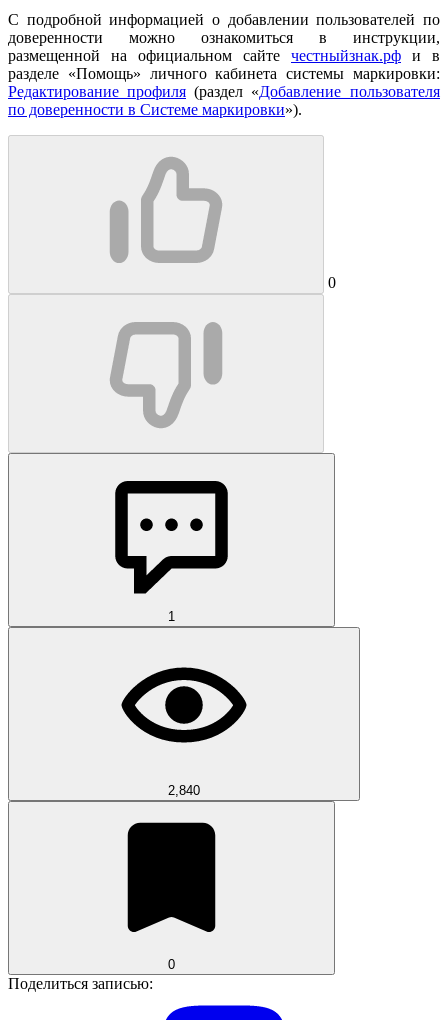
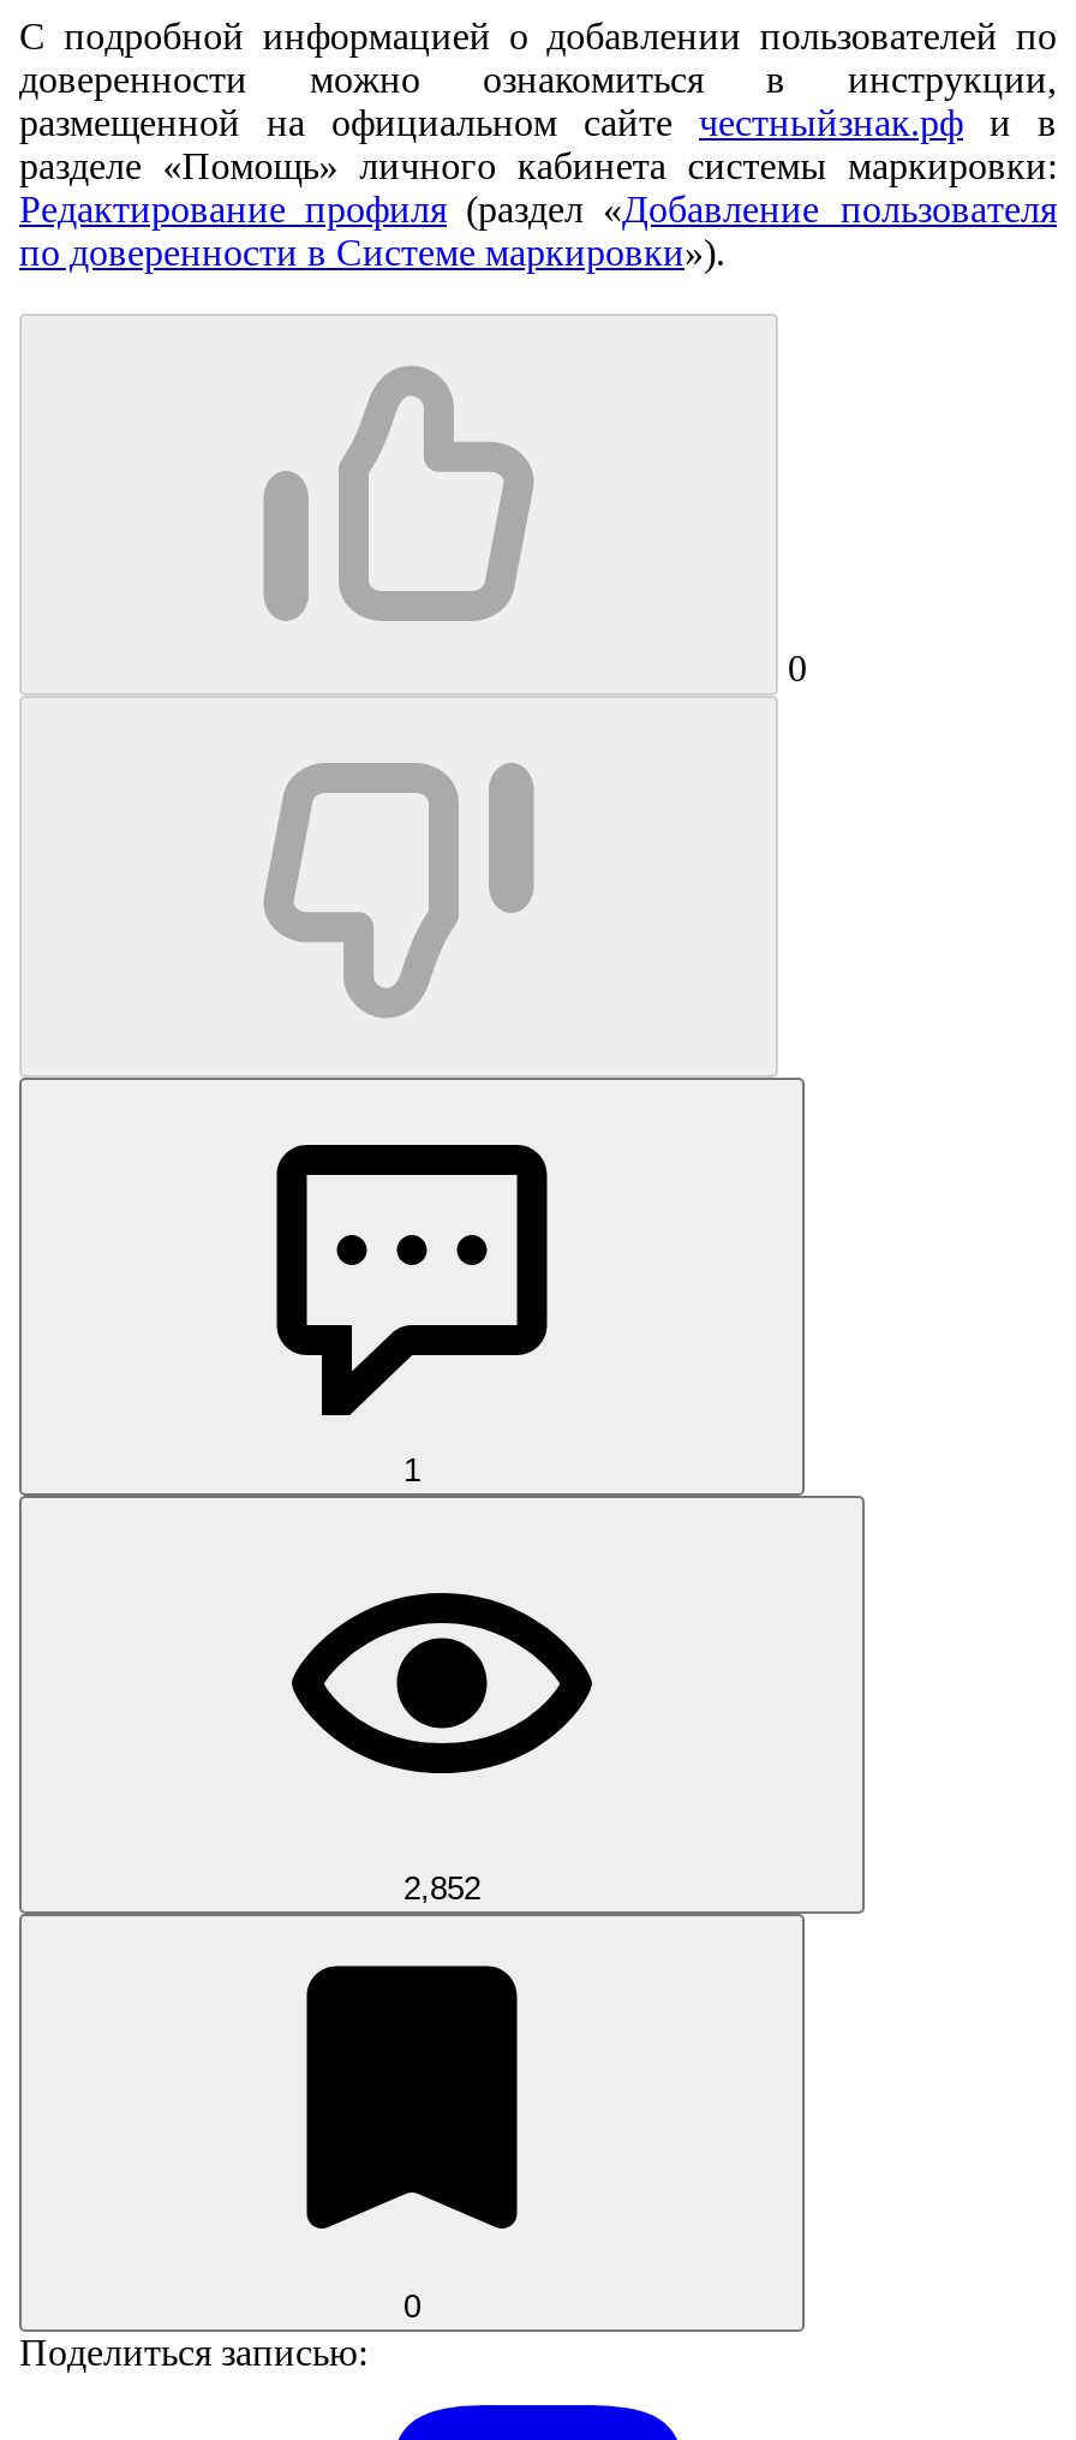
[168,783,200,798] 2,840 -> [403,1870,480,1906] 2,852

